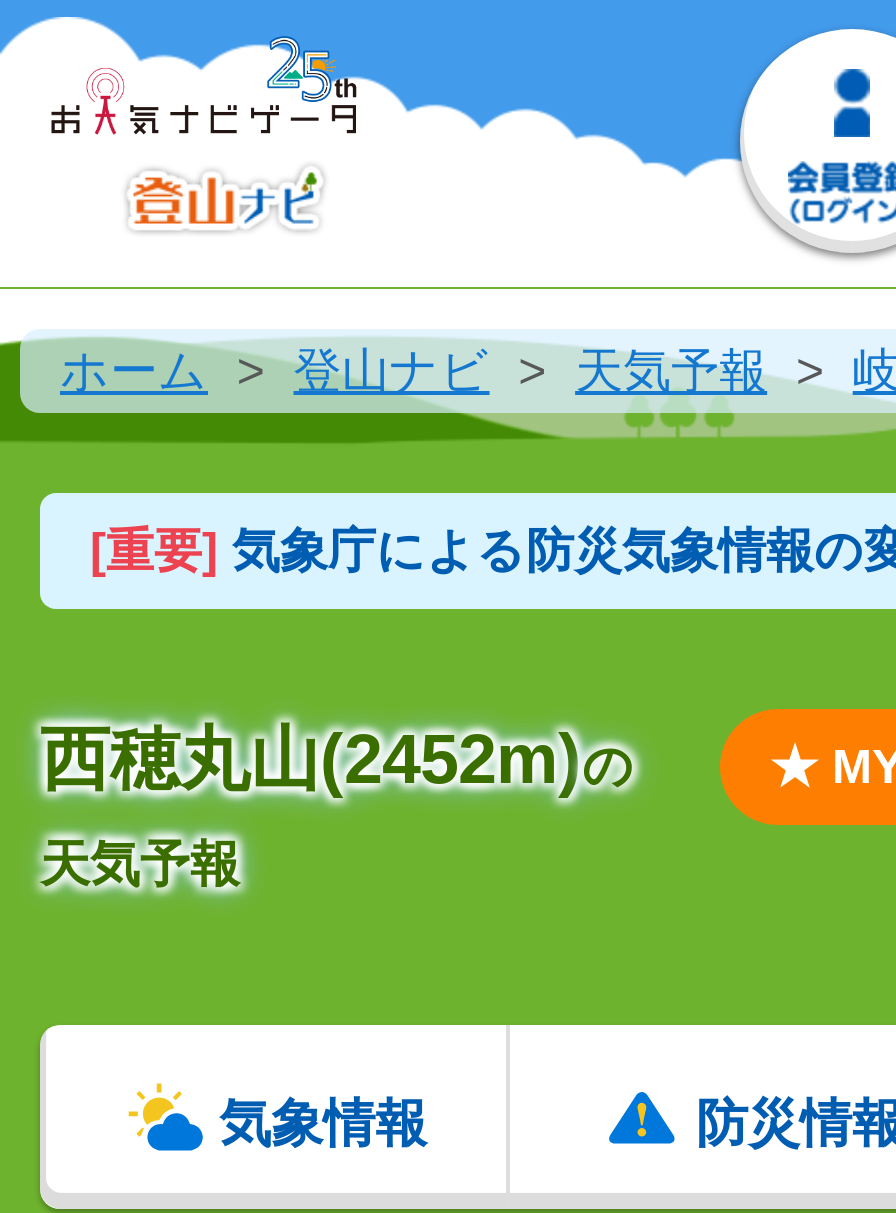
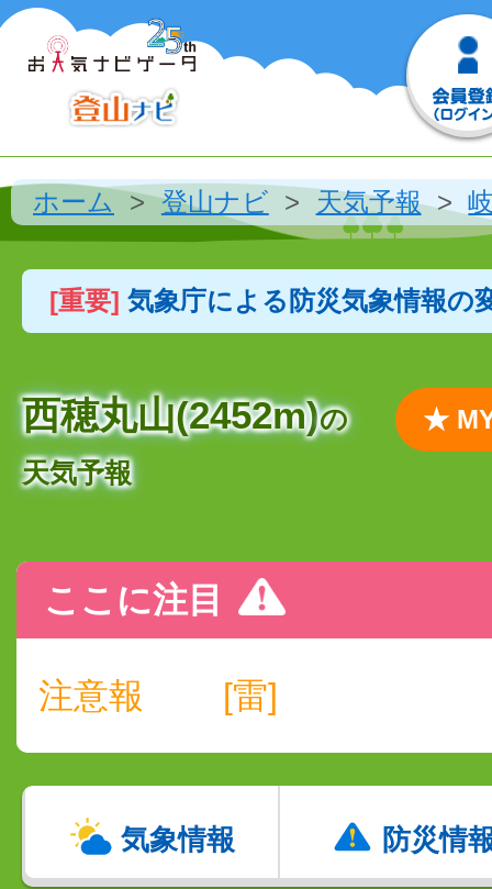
none -> [15,560,489,754] [image] | ここに注目 | 注意報 | [雷]

